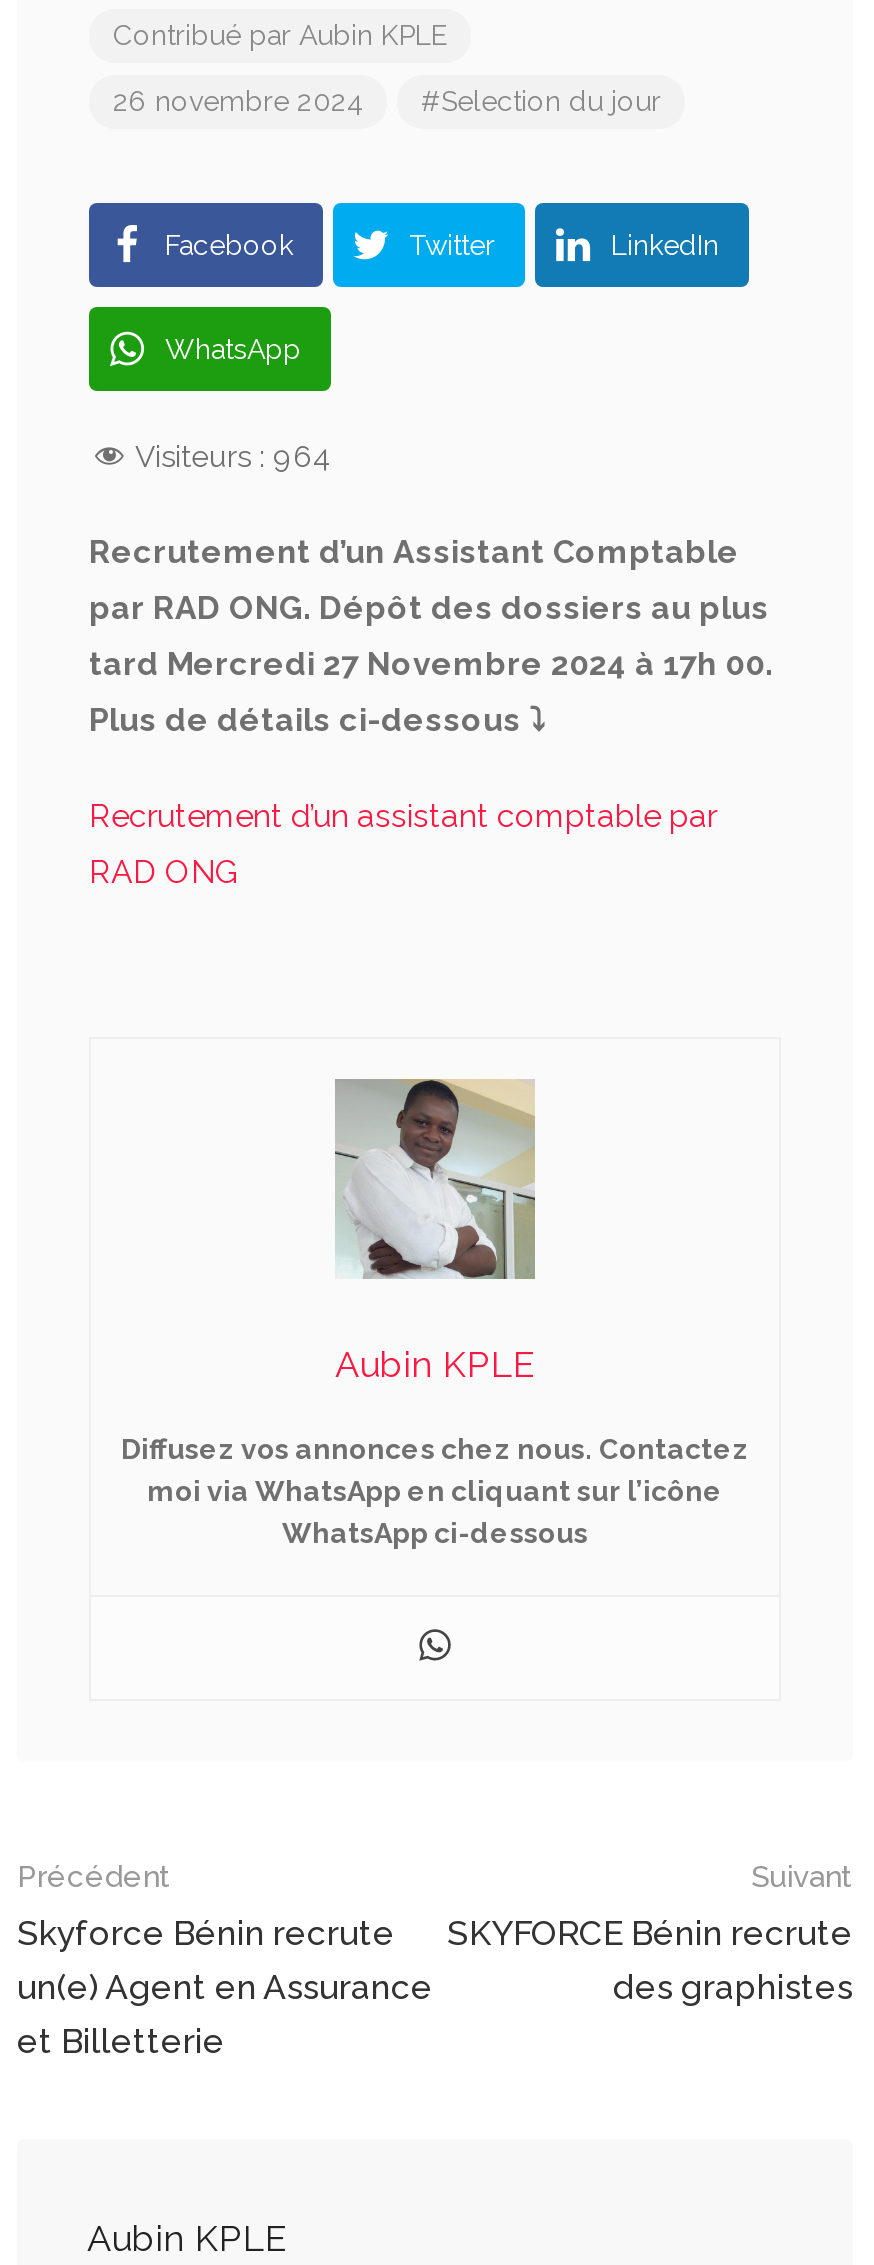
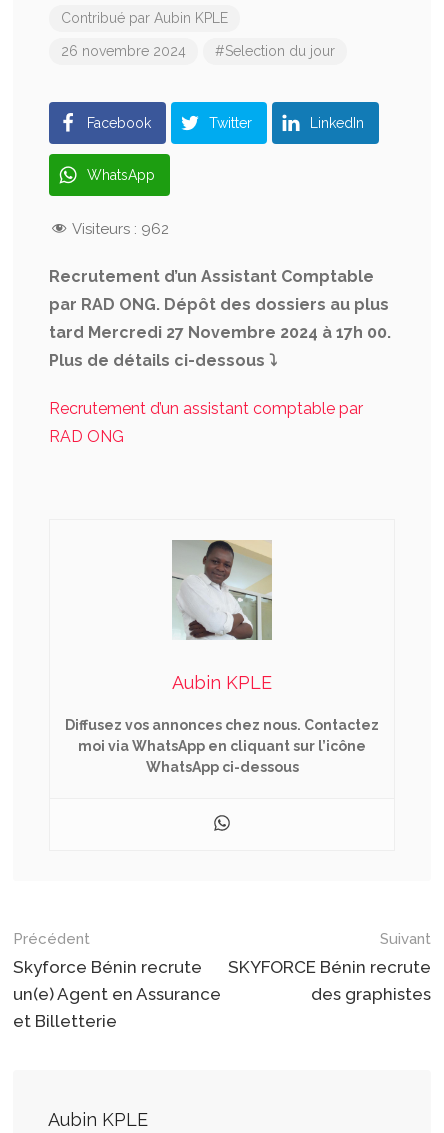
[135,439,331,475] Visiteurs : 964 -> [72,220,169,238] Visiteurs : 962

